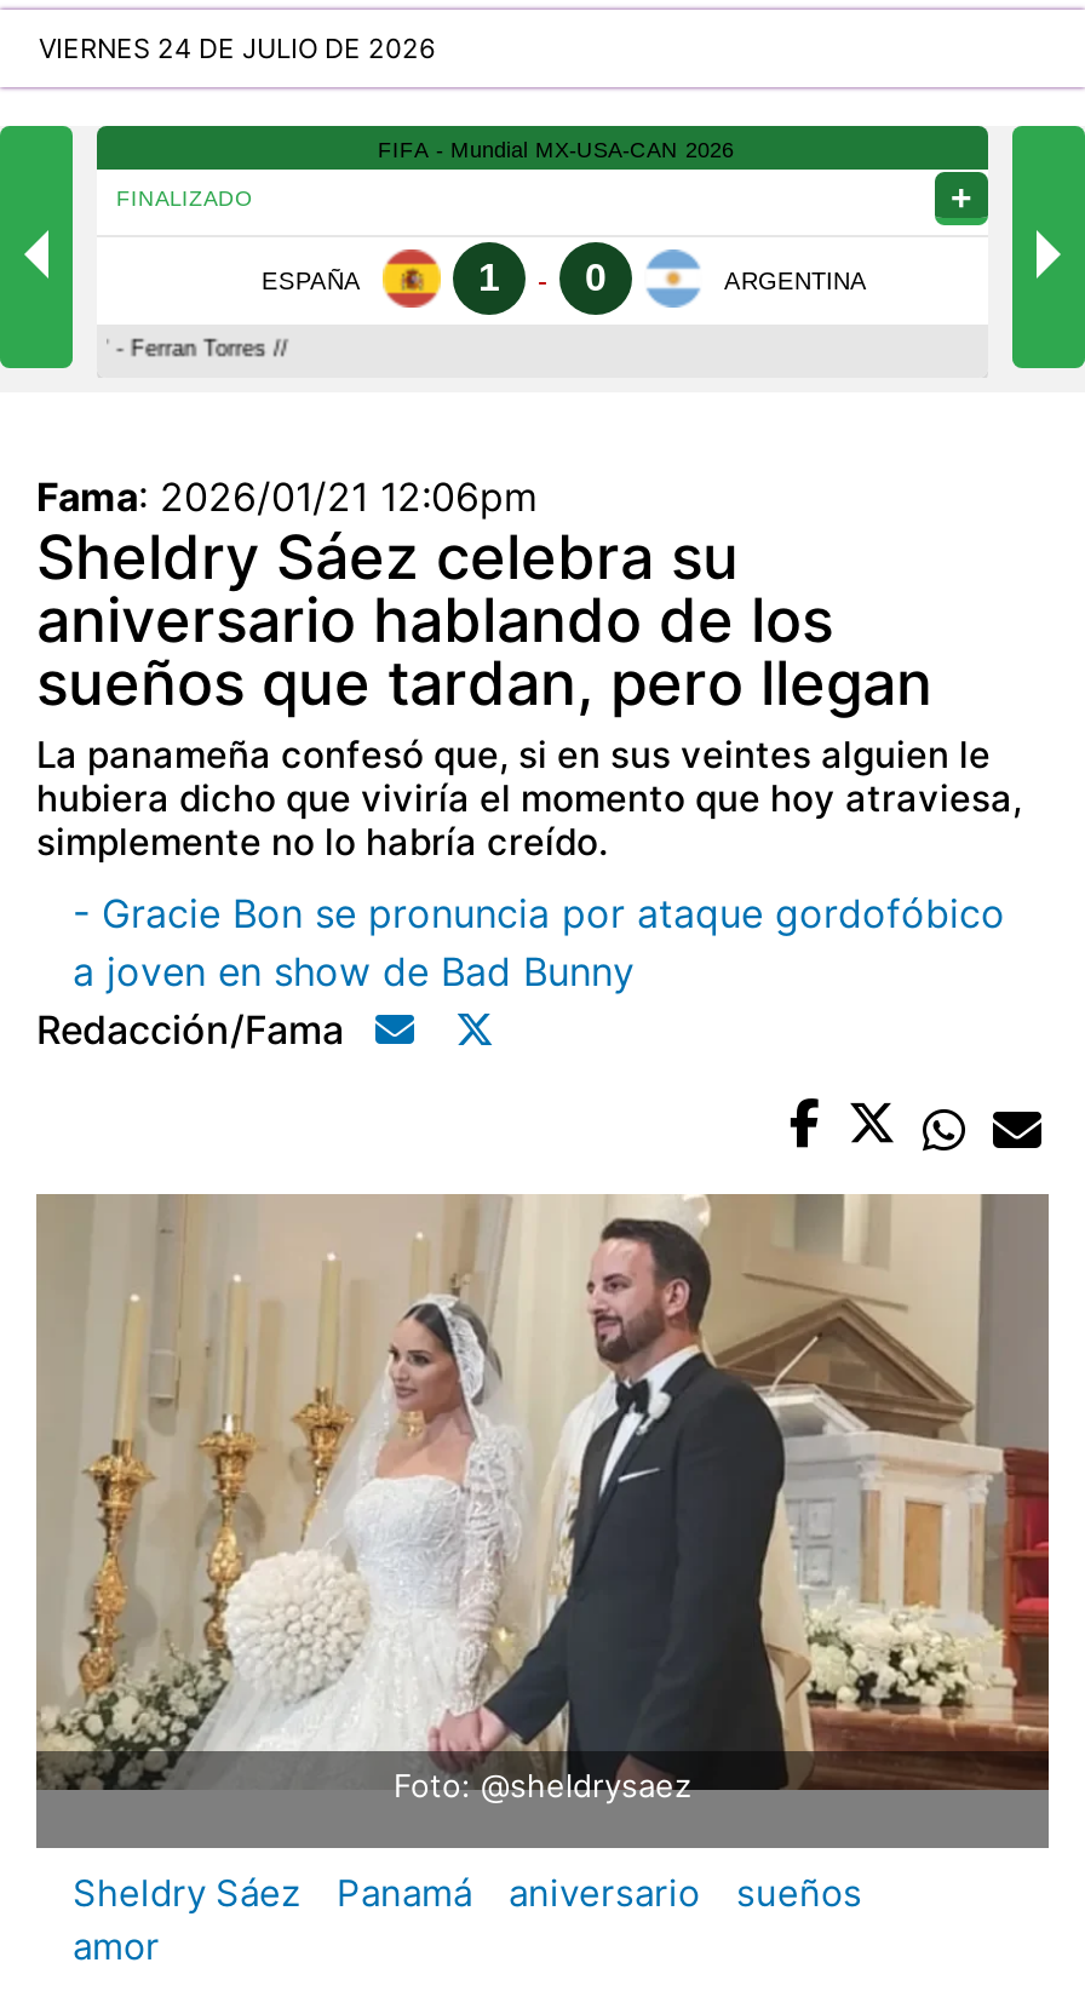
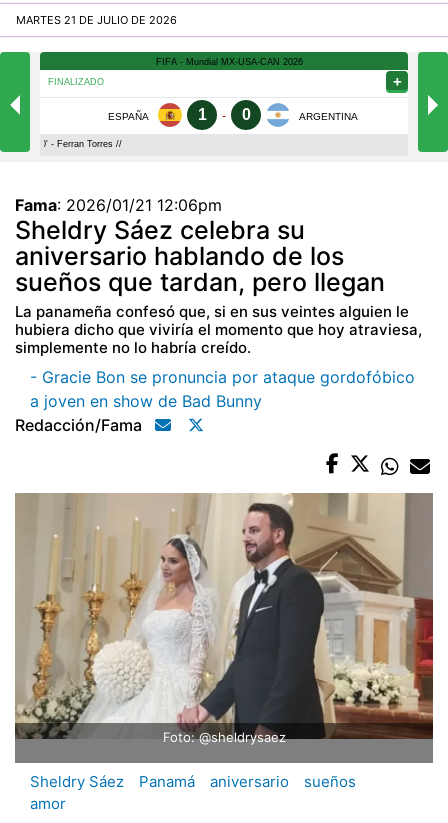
[39,33,436,67] VIERNES 24 DE JULIO DE 2026 -> [16,13,177,27] MARTES 21 DE JULIO DE 2026

